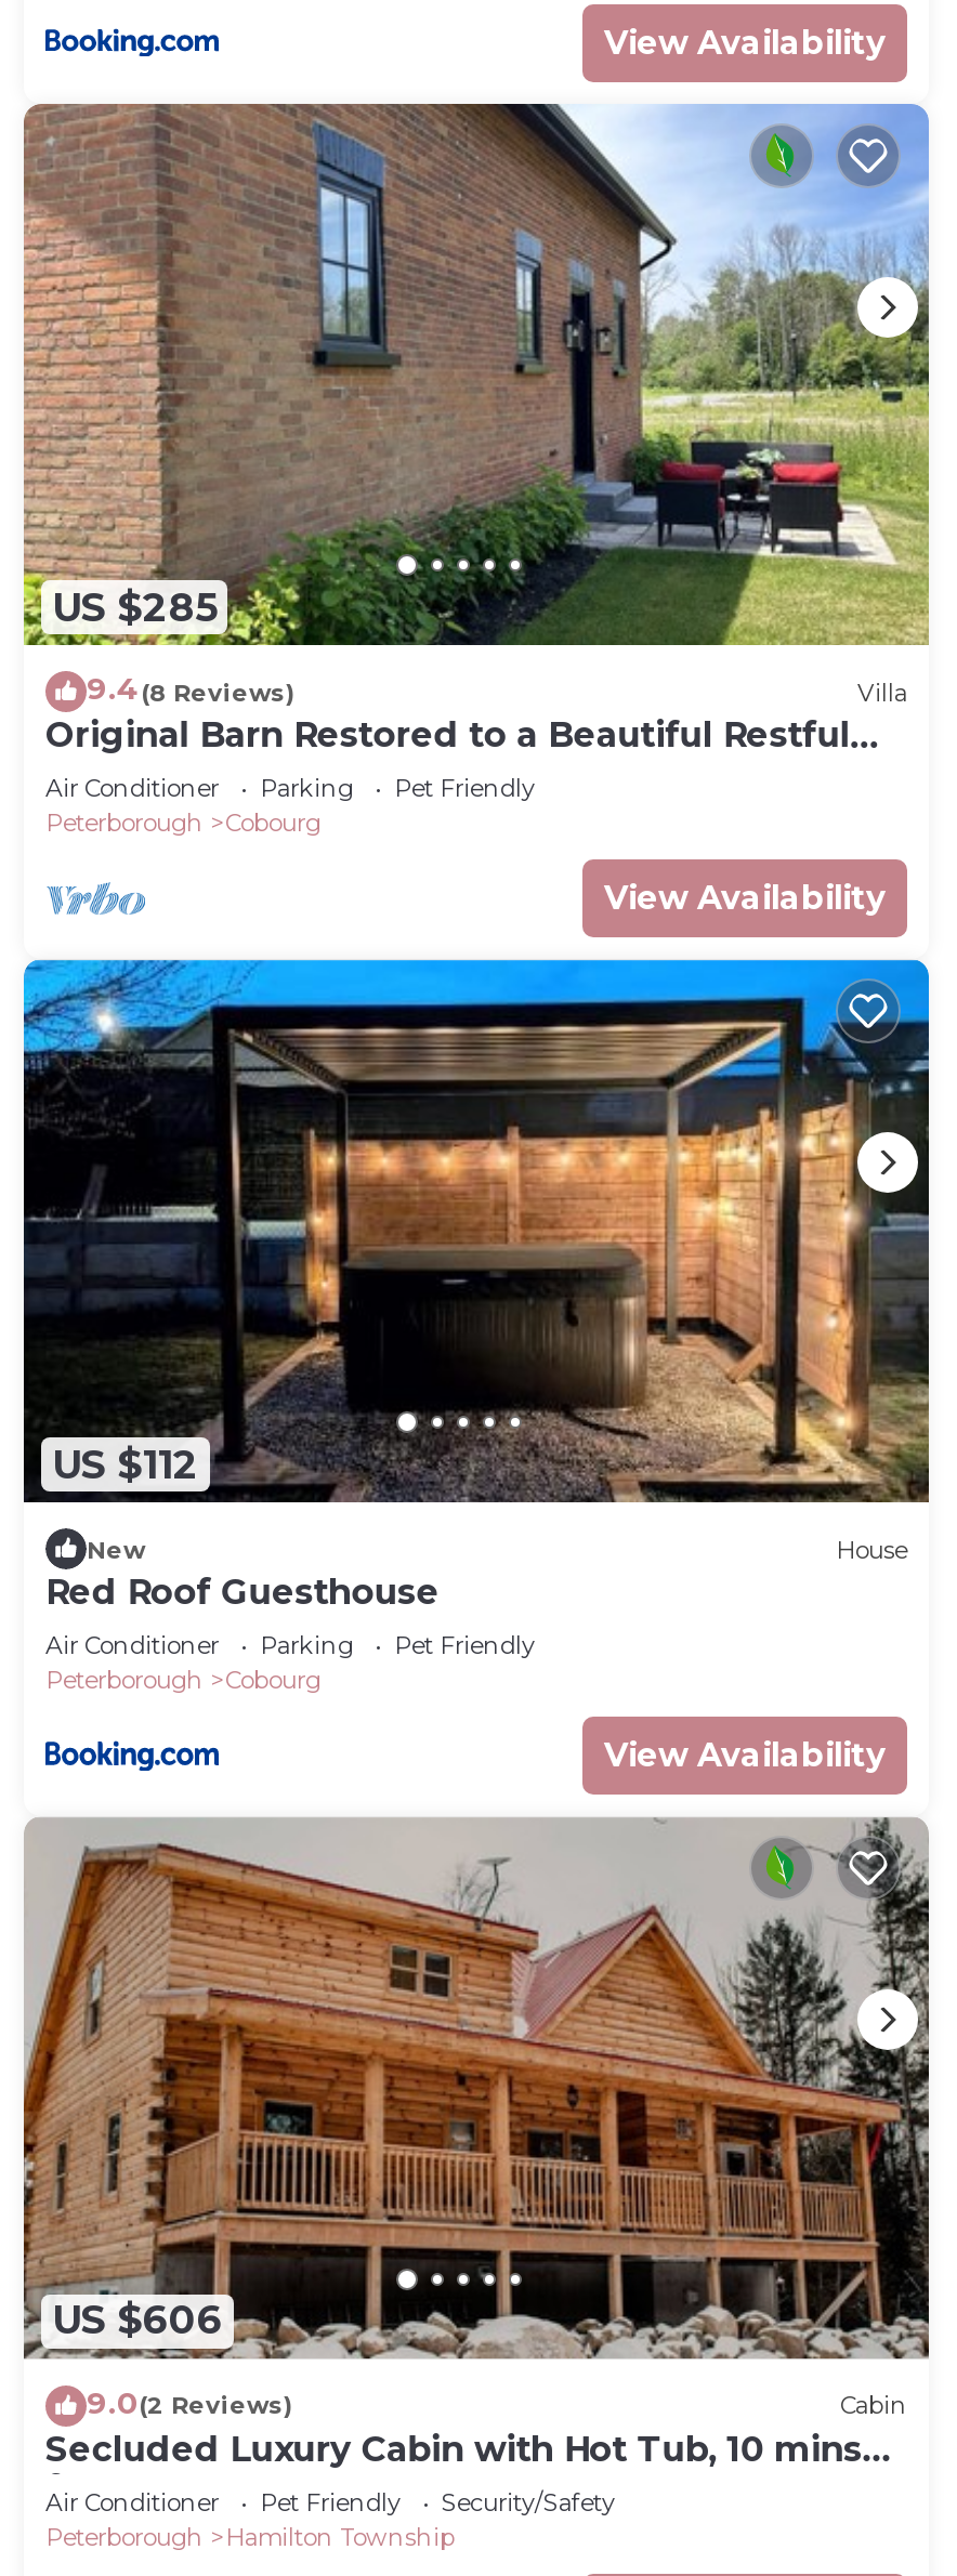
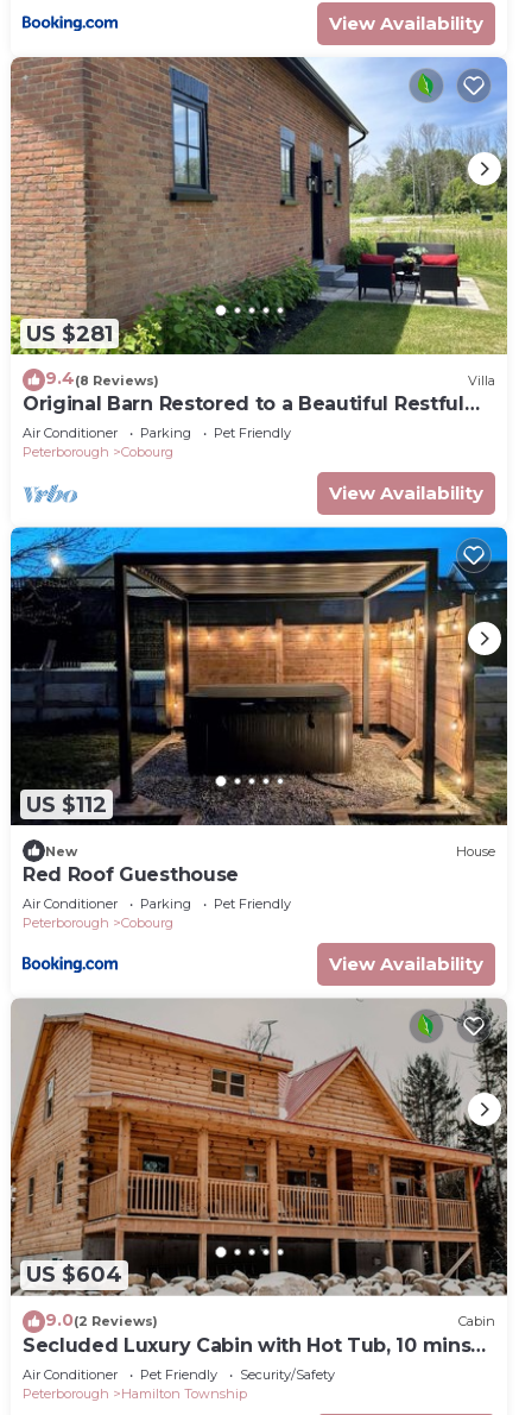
[52,584,217,632] US $285 -> [26,321,113,347] US $281
[52,2298,223,2345] US $606 -> [26,1262,122,1288] US $604

